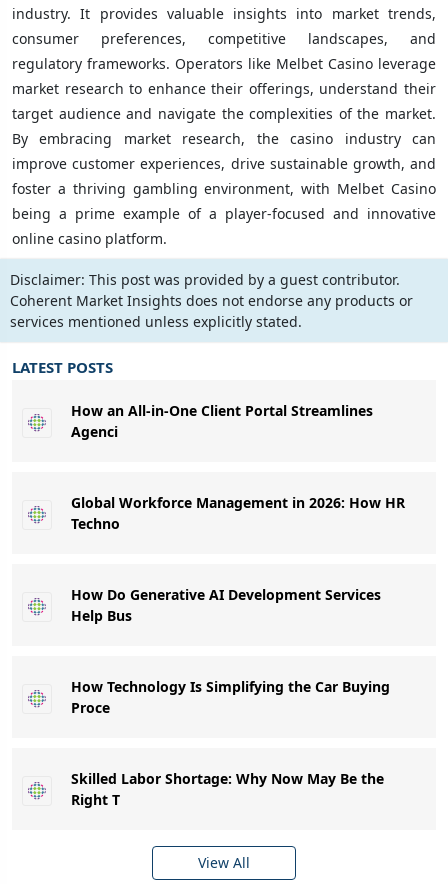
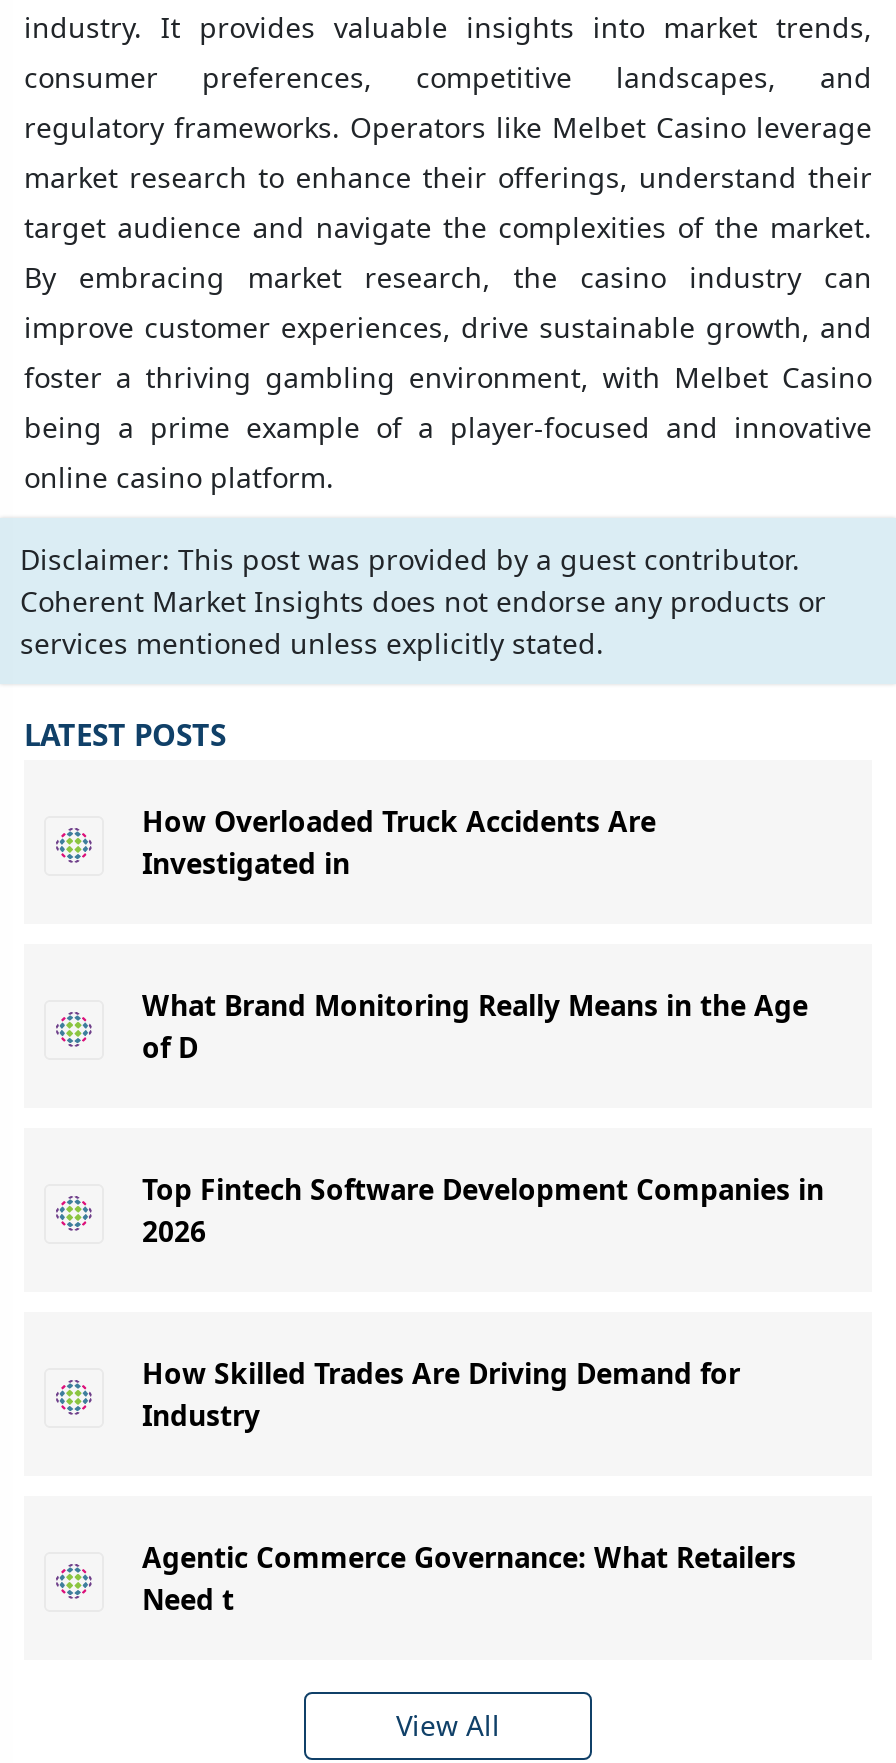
[71,401,373,441] How an All-in-One Client Portal Streamlines | Agenci -> [142,802,656,882] How Overloaded Truck Accidents Are | Investigated in
[71,493,405,533] Global Workforce Management in 2026: How HR | Techno -> [142,986,808,1066] What Brand Monitoring Really Means in the Age | of D
[71,585,381,625] How Do Generative AI Development Services | Help Bus -> [142,1170,824,1250] Top Fintech Software Development Companies in | 2026
[71,677,390,717] How Technology Is Simplifying the Car Buying | Proce -> [142,1354,740,1434] How Skilled Trades Are Driving Demand for | Industry
[71,769,384,809] Skilled Labor Shortage: Why Now May Be the | Right T -> [142,1538,796,1618] Agentic Commerce Governance: What Retailers | Need t

